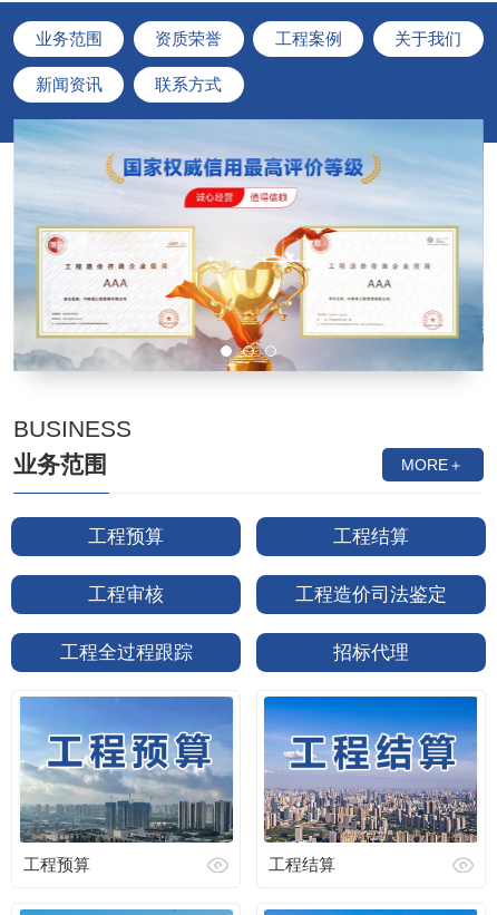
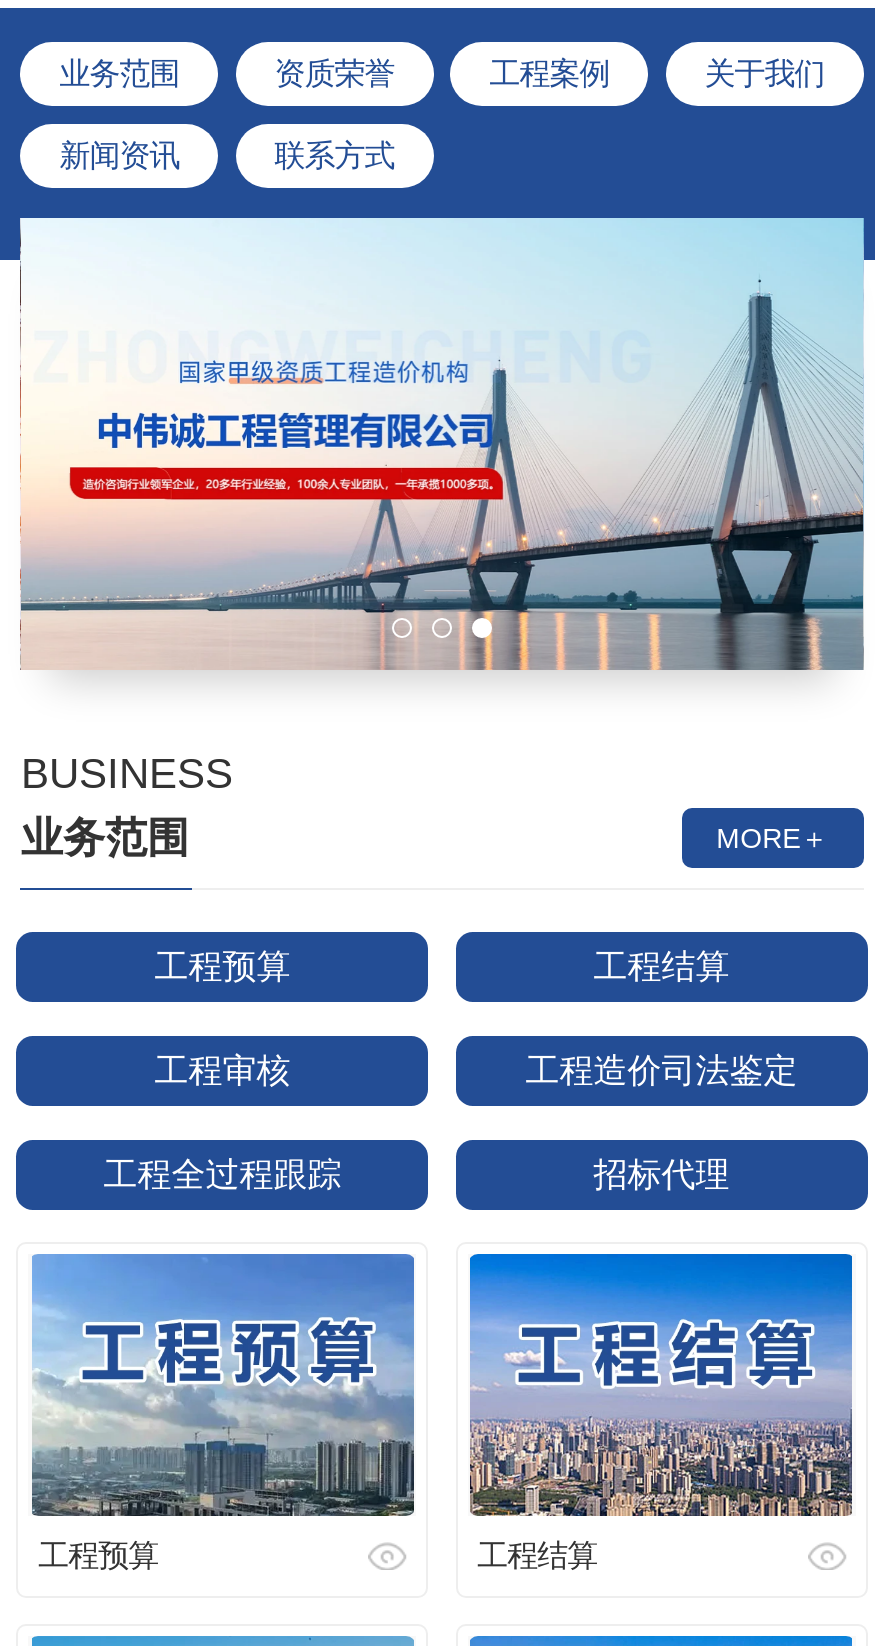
[13,119,484,372] [image] -> [20,218,864,670] [image]

